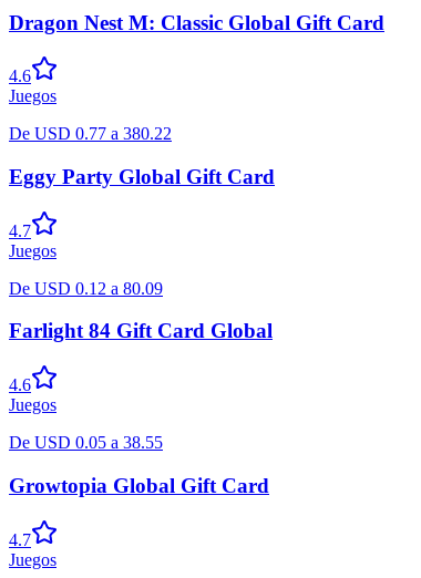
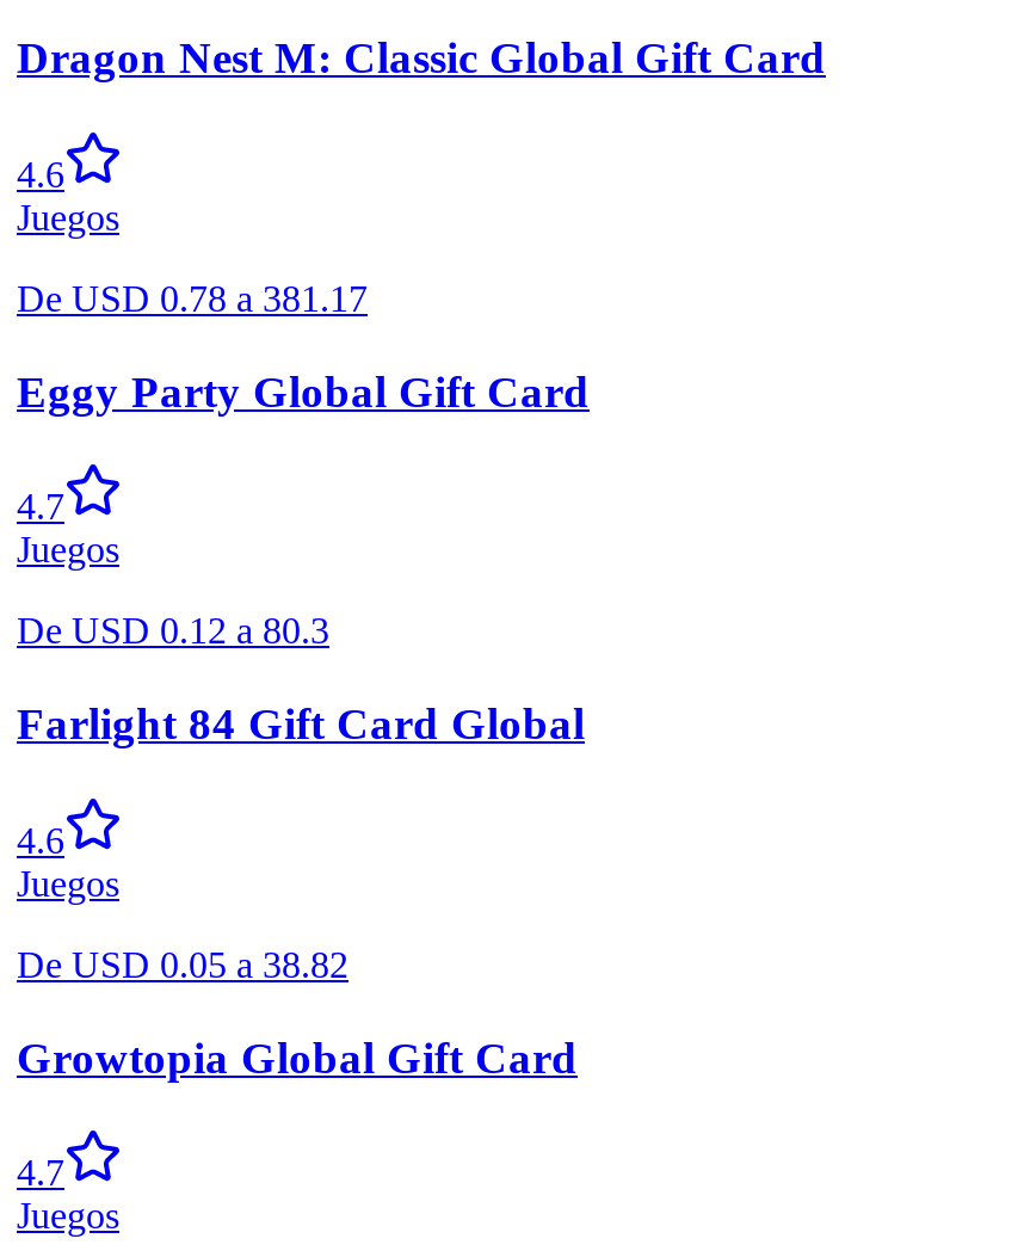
[9,124,172,143] De USD 0.77 a 380.22 -> [17,277,368,318] De USD 0.78 a 381.17
[9,279,163,298] De USD 0.12 a 80.09 -> [17,610,329,651] De USD 0.12 a 80.3
[9,433,163,452] De USD 0.05 a 38.55 -> [17,943,348,984] De USD 0.05 a 38.82

